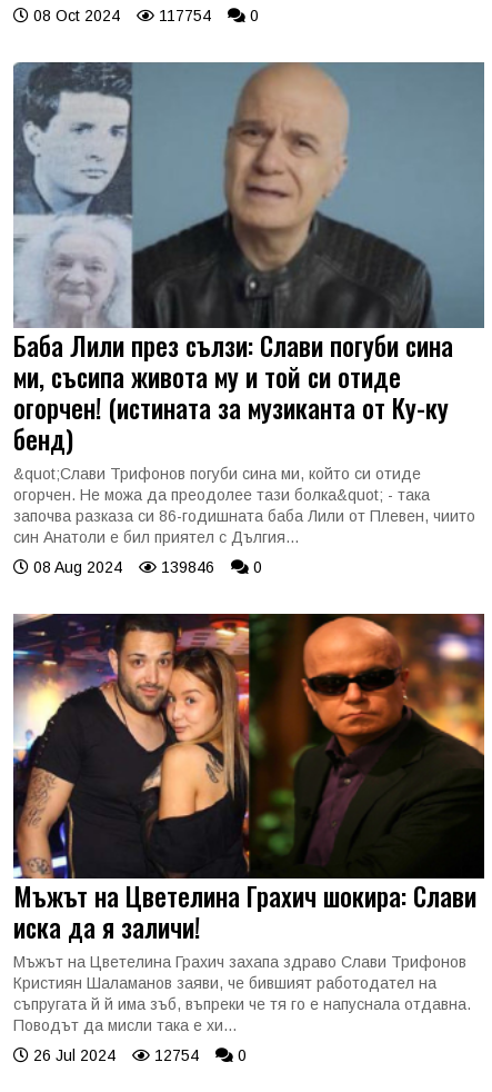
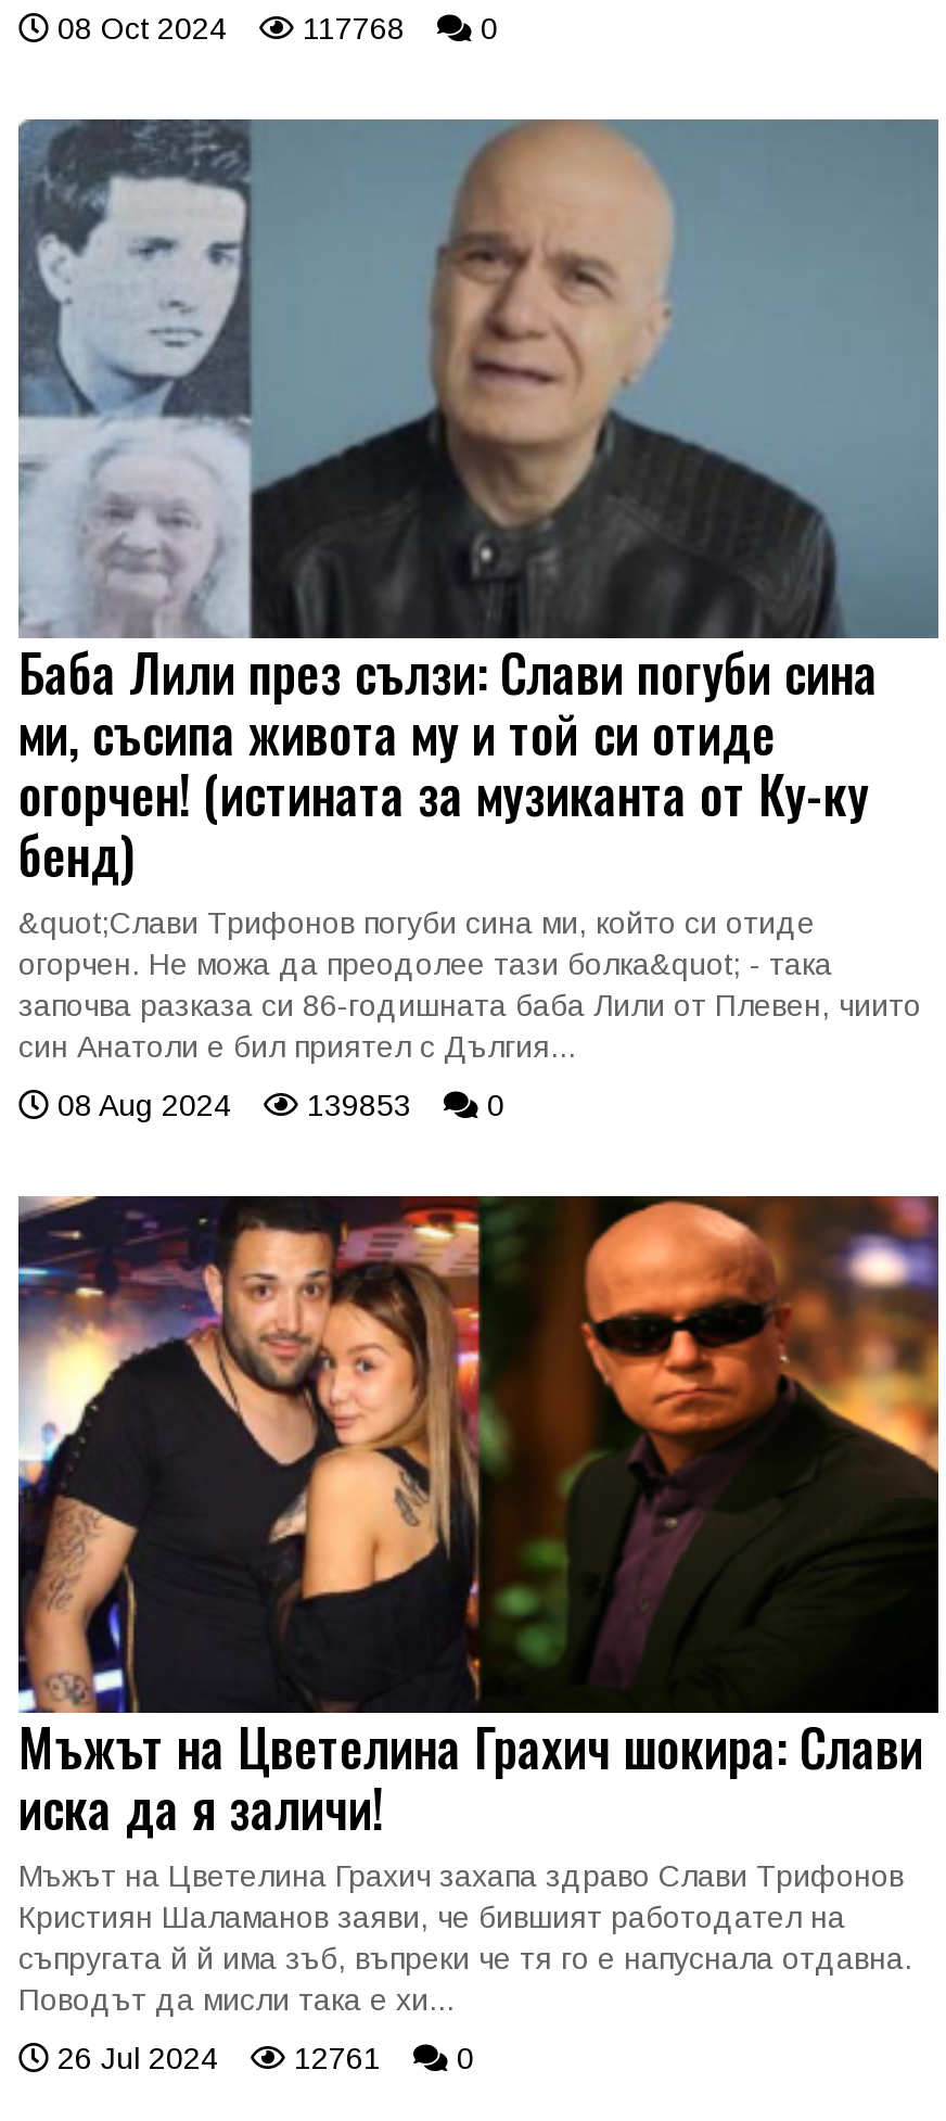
[29,7,259,24] 08 Oct 2024 117754 0 -> [49,11,498,46] 08 Oct 2024 117768 0
[29,558,262,575] 08 Aug 2024 139846 0 -> [49,1087,504,1121] 08 Aug 2024 139853 0
[29,1046,247,1064] 26 Jul 2024 12754 0 -> [49,2041,474,2075] 26 Jul 2024 12761 0

